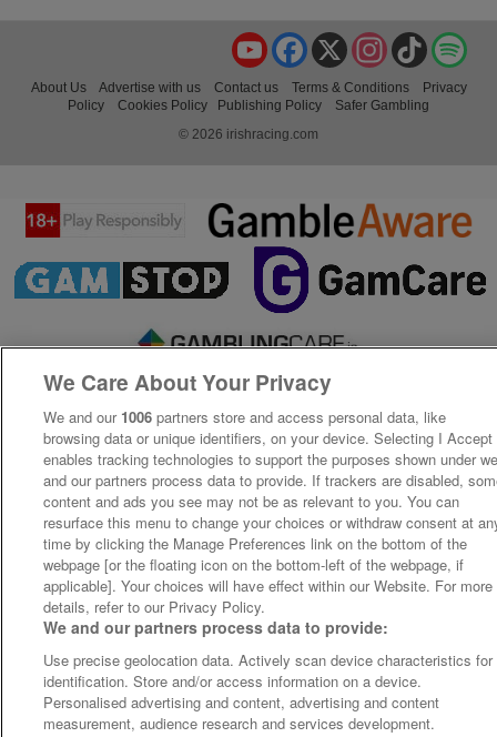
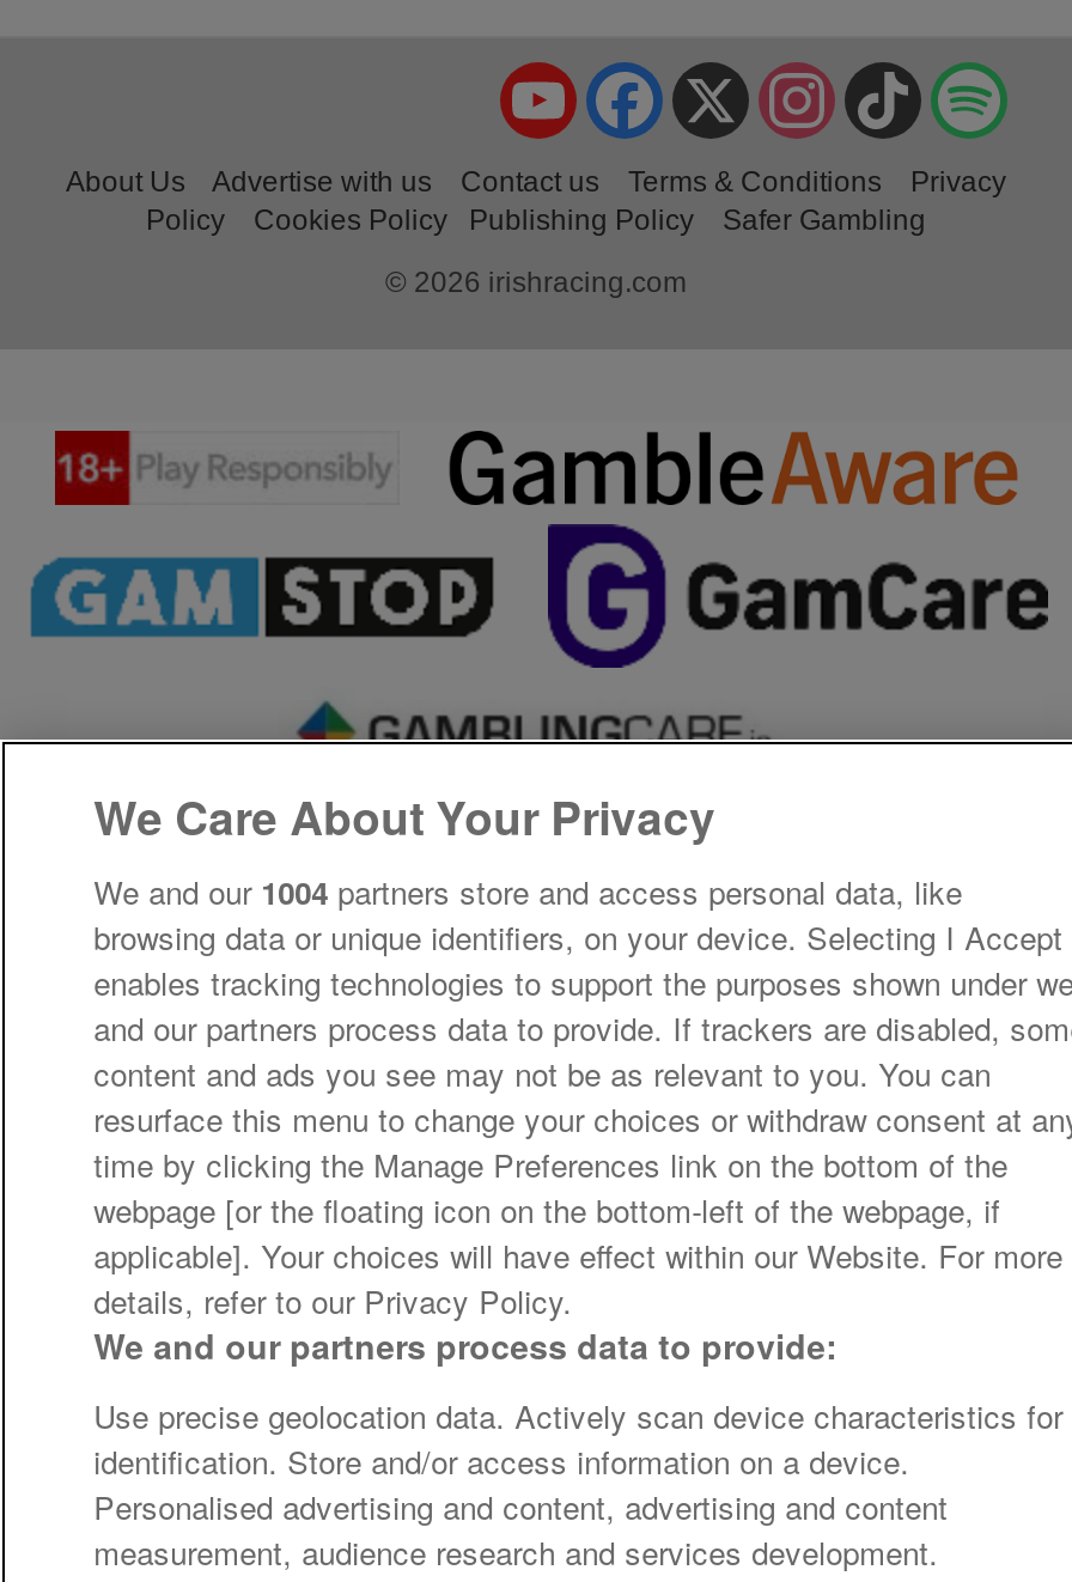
[43,406,446,427] We and our 1006 partners store and access personal data, like -> [94,869,962,914] We and our 1004 partners store and access personal data, like

